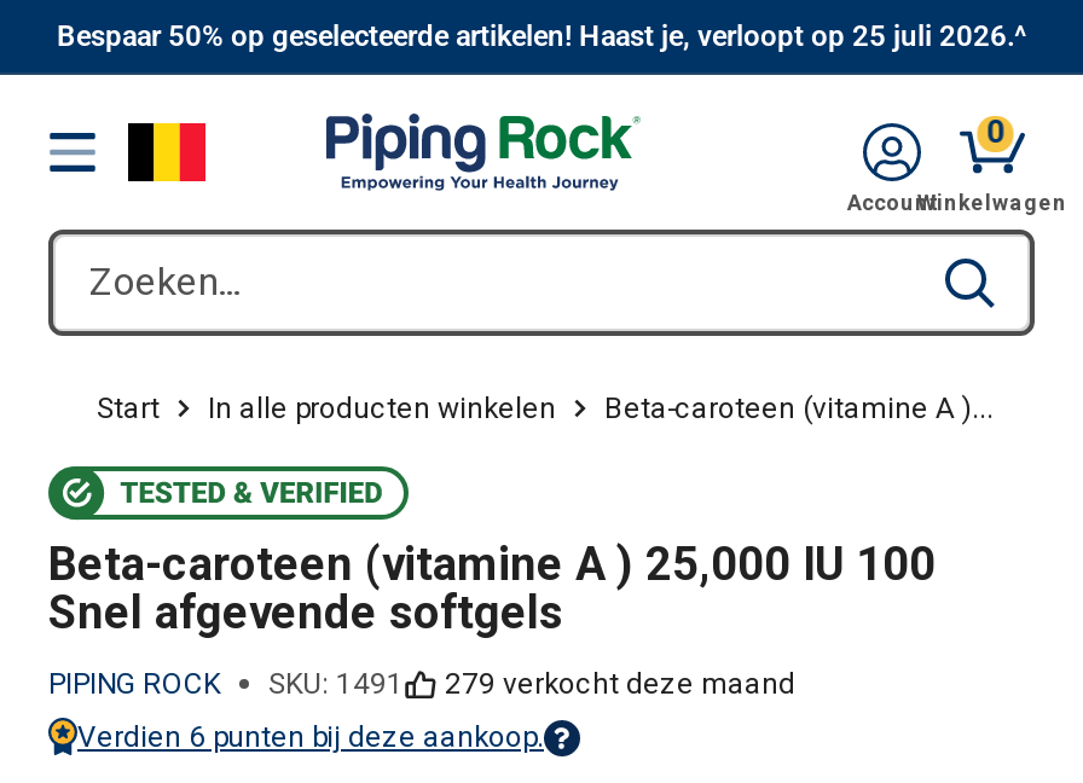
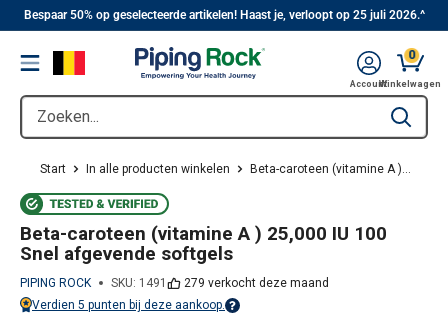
[77,720,544,754] Verdien 6 punten bij deze aankoop. -> [32,298,225,312] Verdien 5 punten bij deze aankoop.

